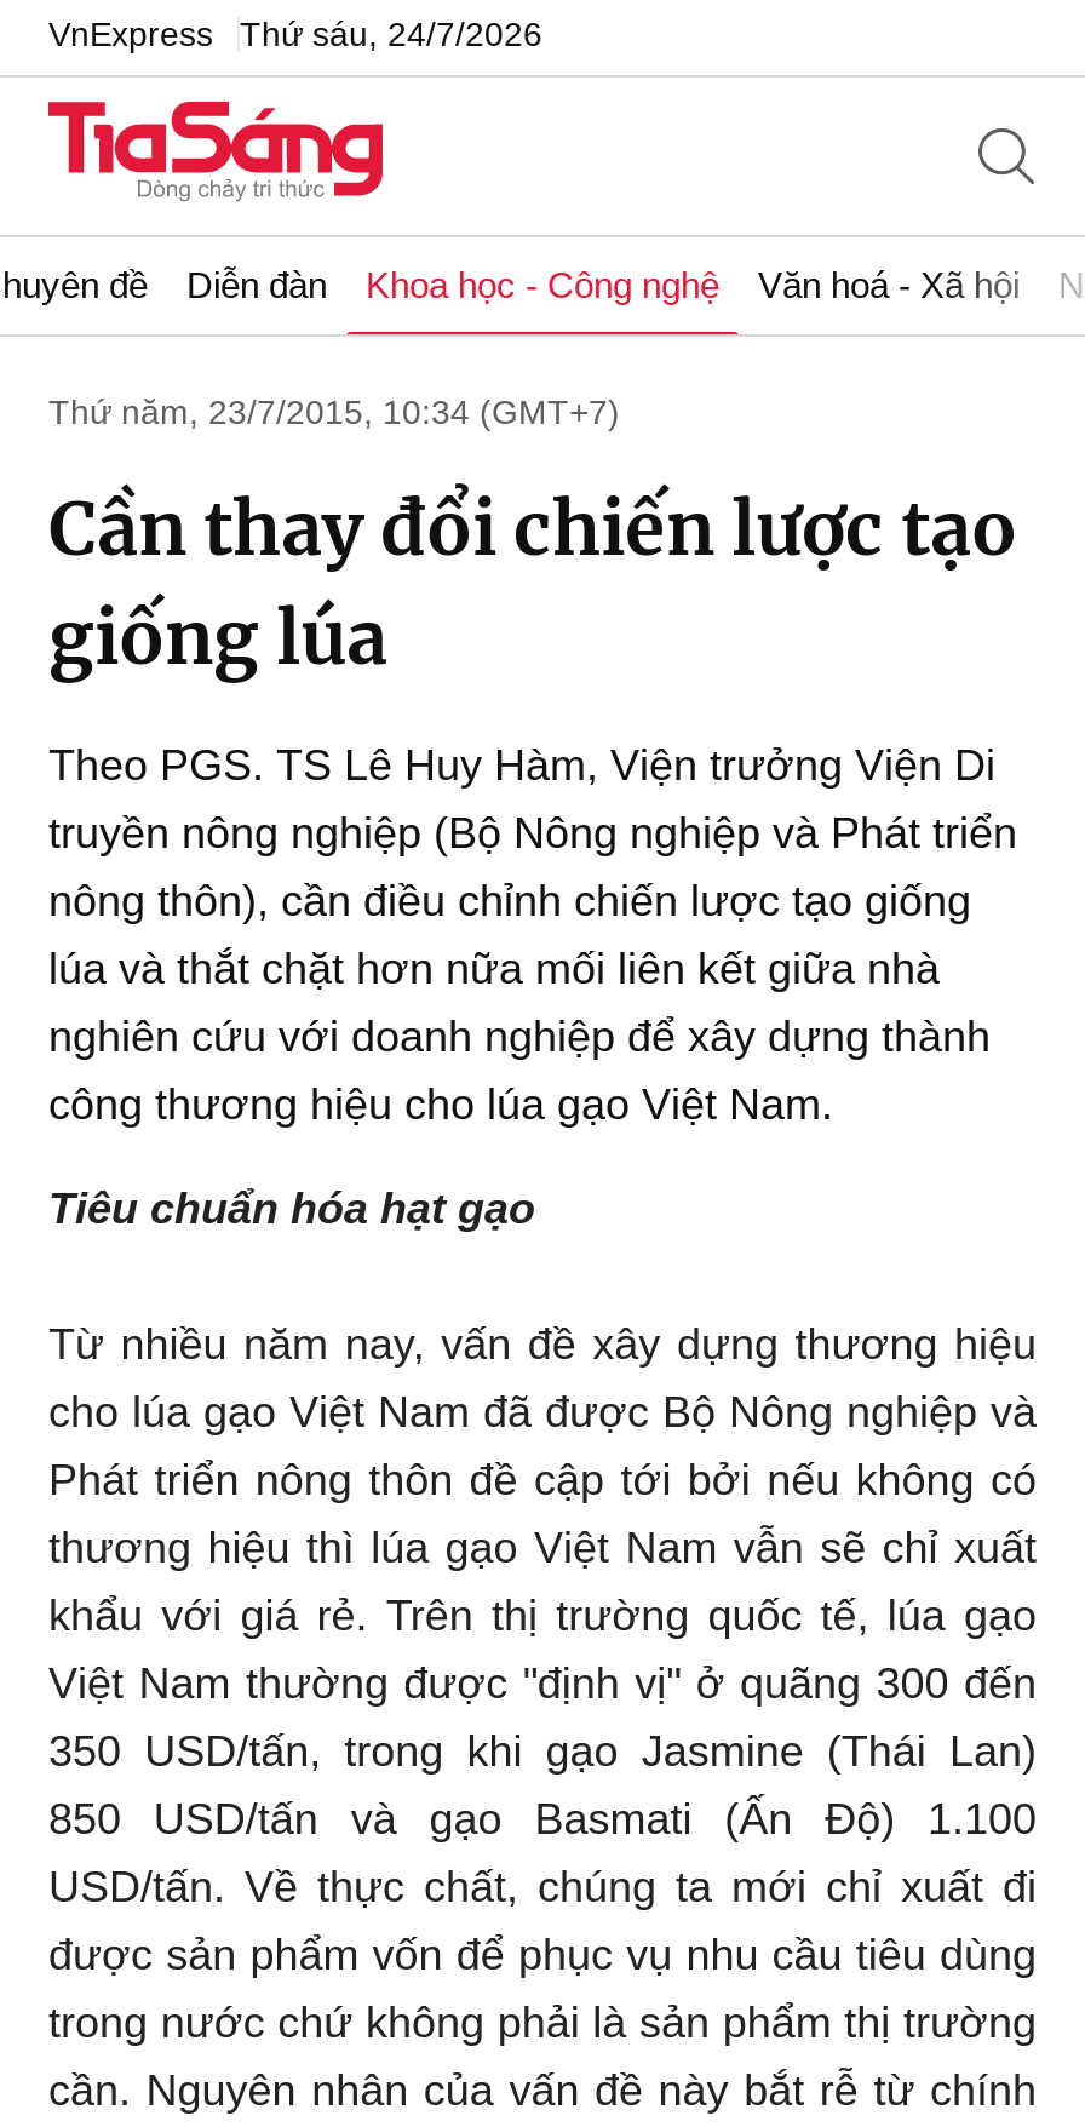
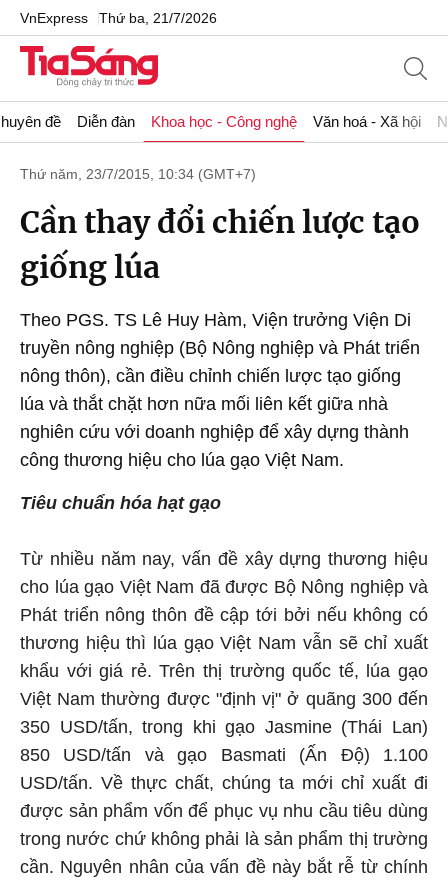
[48,13,542,52] VnExpress Thứ sáu, 24/7/2026 -> [20,9,217,25] VnExpress Thứ ba, 21/7/2026

